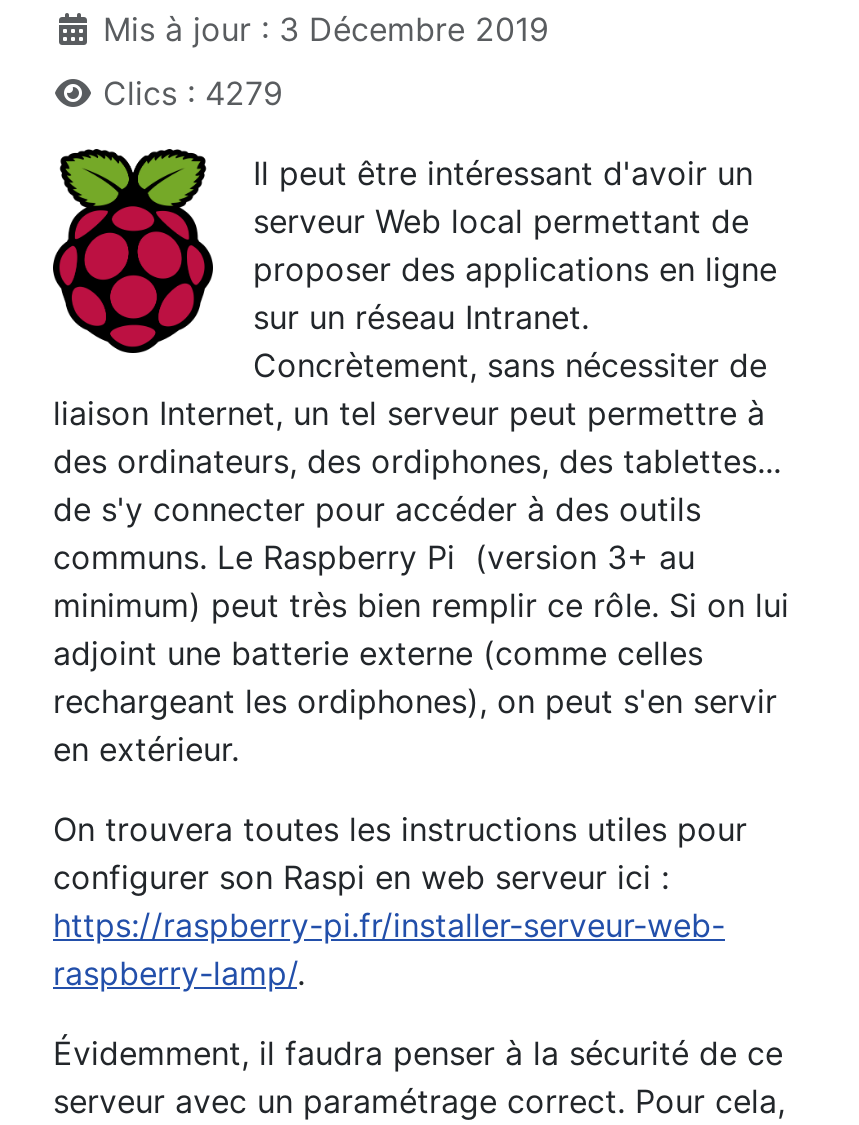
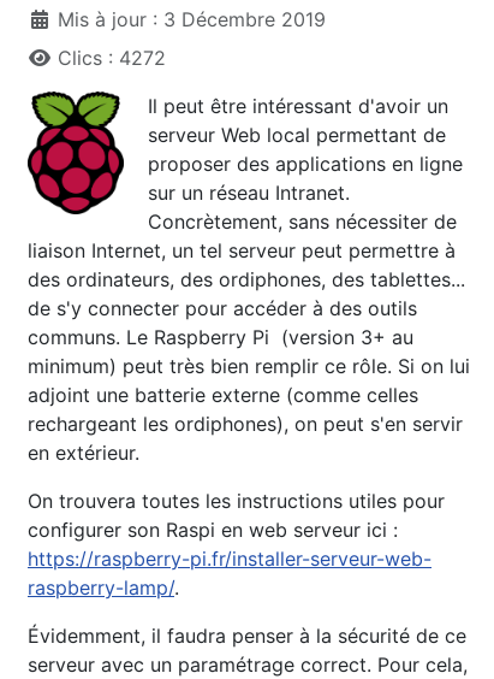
[103,73,283,113] Clics : 4279 -> [58,46,166,70] Clics : 4272

